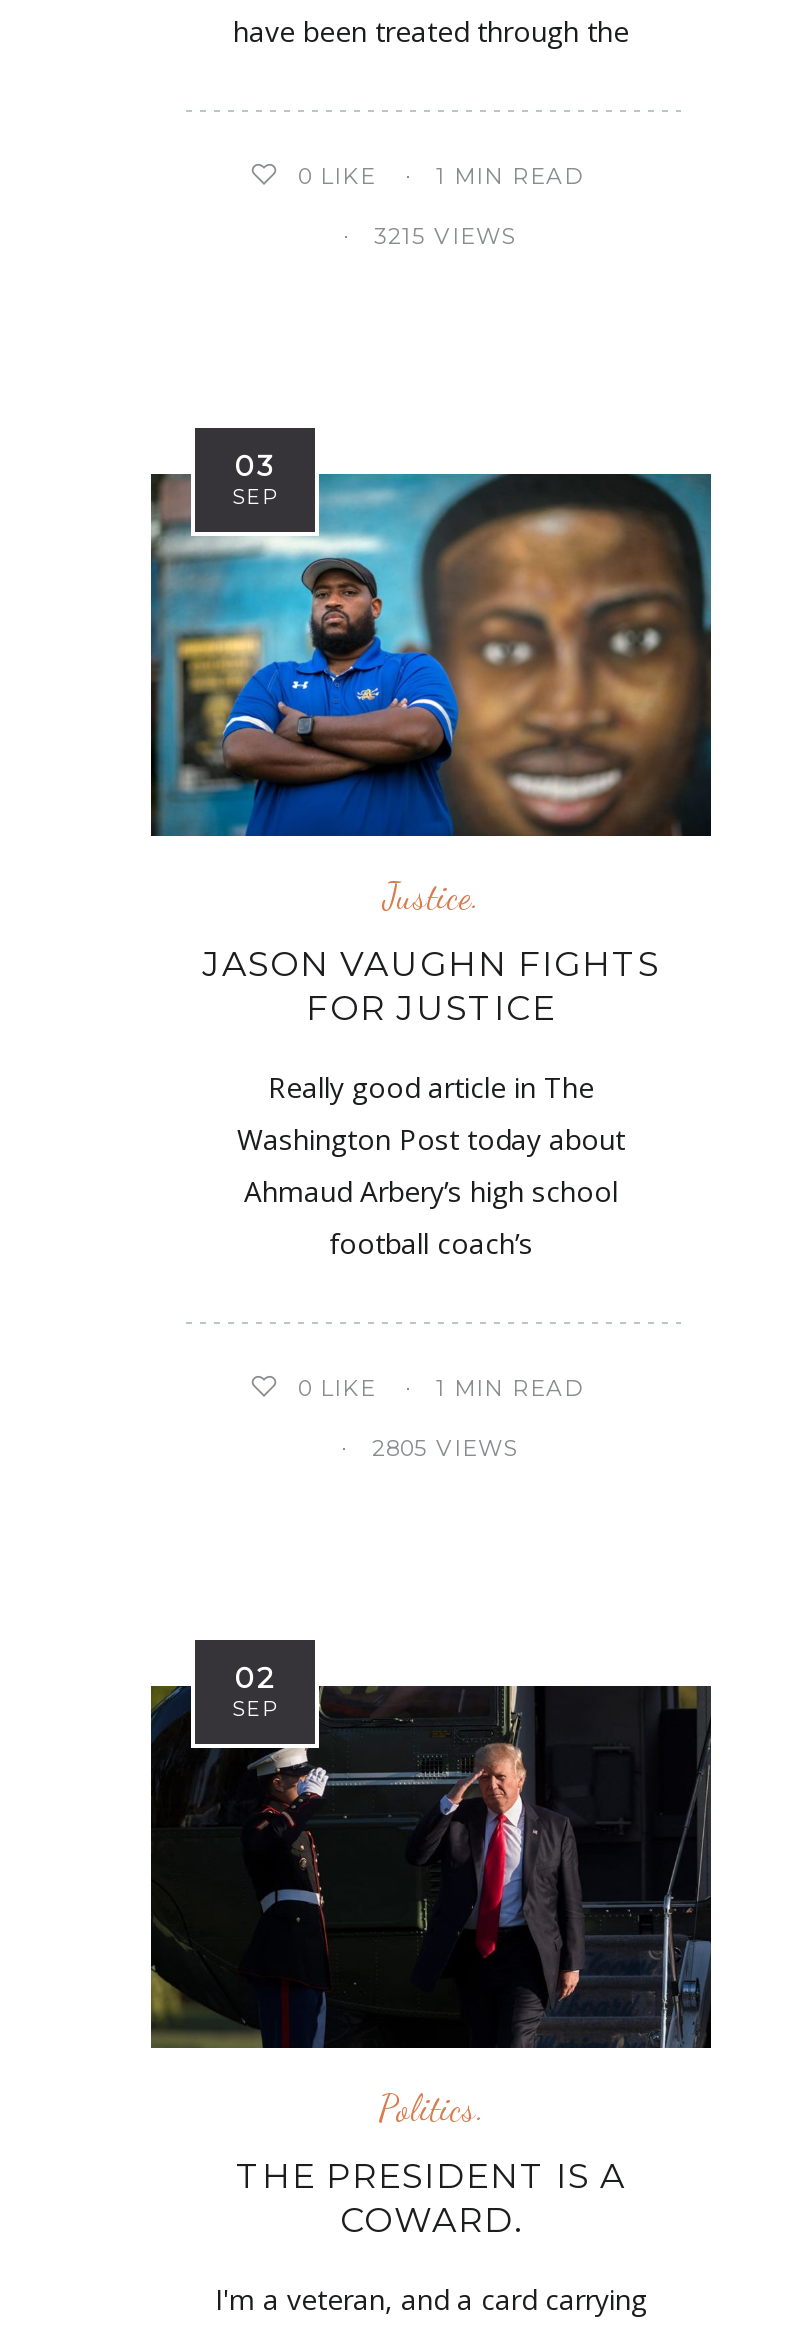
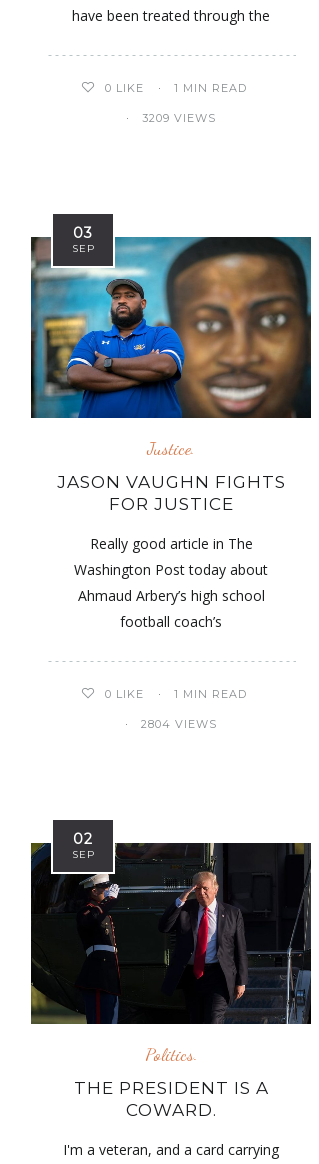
[374,221,518,249] 3215 VIEWS -> [141,110,215,124] 3209 VIEWS
[372,1434,520,1462] 2805 VIEWS -> [140,717,216,731] 2804 VIEWS

